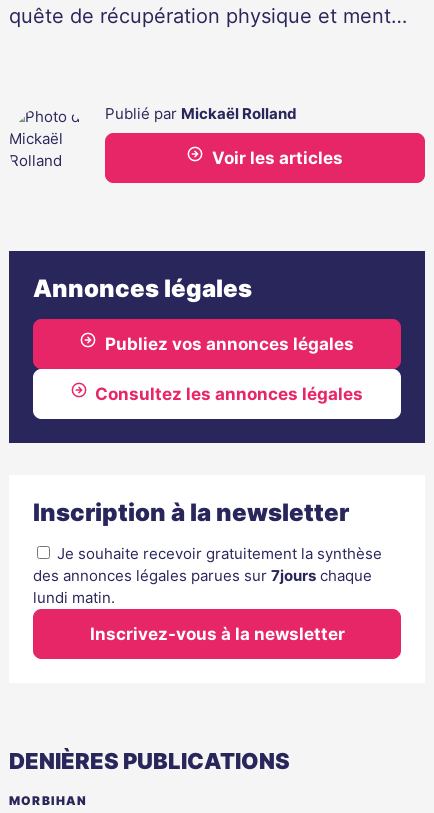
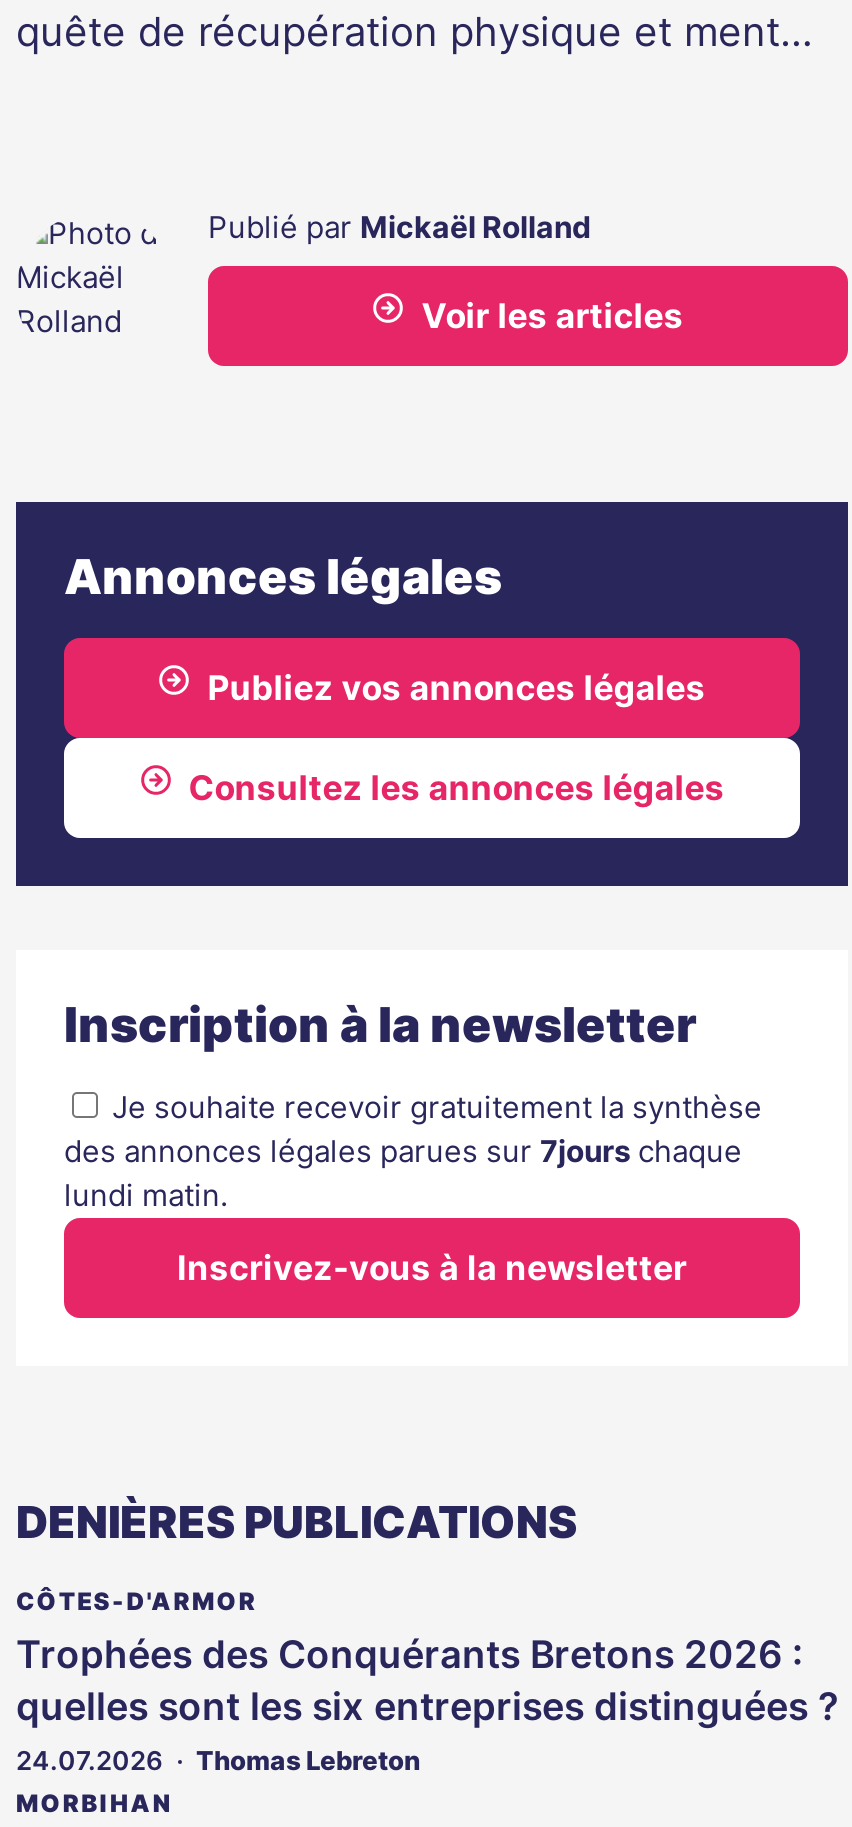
none -> [16,1586,838,1776] CÔTES-D'ARMOR | Trophées des Conquérants Bretons 2026 : | quelles sont les six entreprises distinguées ? | 24.07.2026 | Thomas Lebreton

